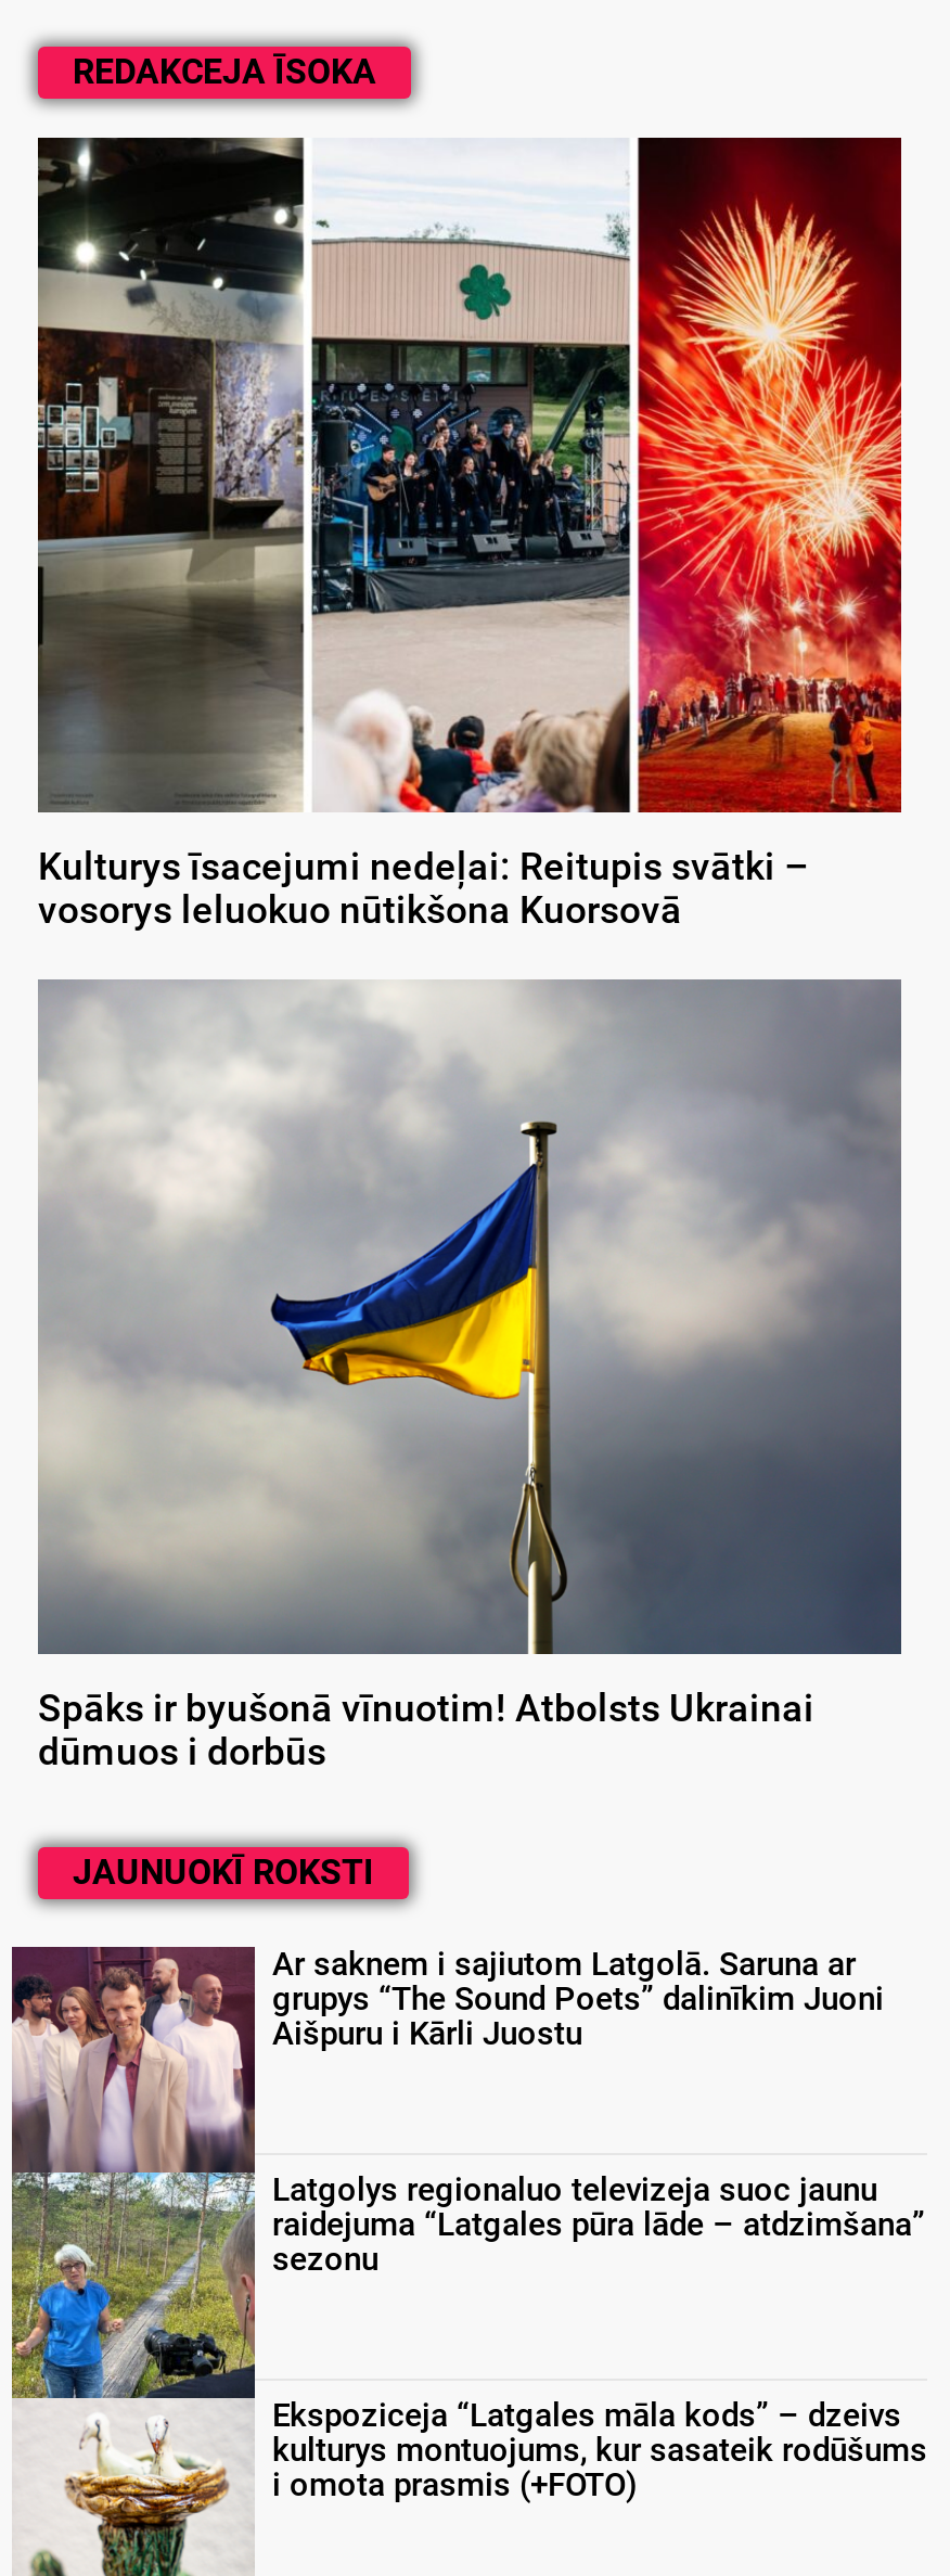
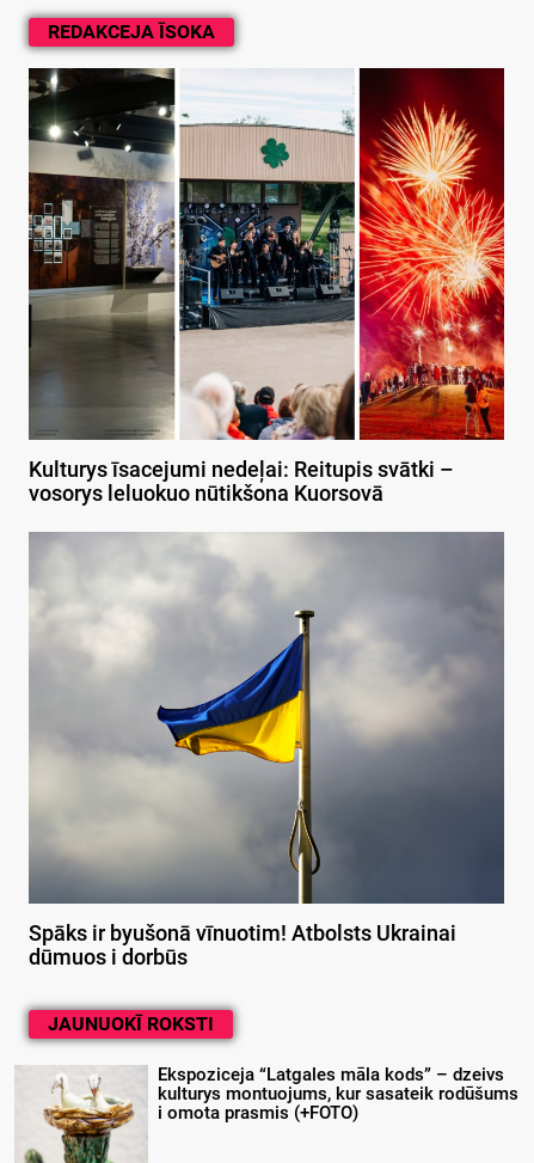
[10,1944,884,2400] [image] | Ar saknem i sajiutom Latgolā. Saruna ar | grupys “The Sound Poets” dalinīkim Juoni | Aišpuru i Kārli Juostu -> none
[272,2170,925,2278] Latgolys regionaluo televizeja suoc jaunu | raidejuma “Latgales pūra lāde – atdzimšana” | sezonu -> none

